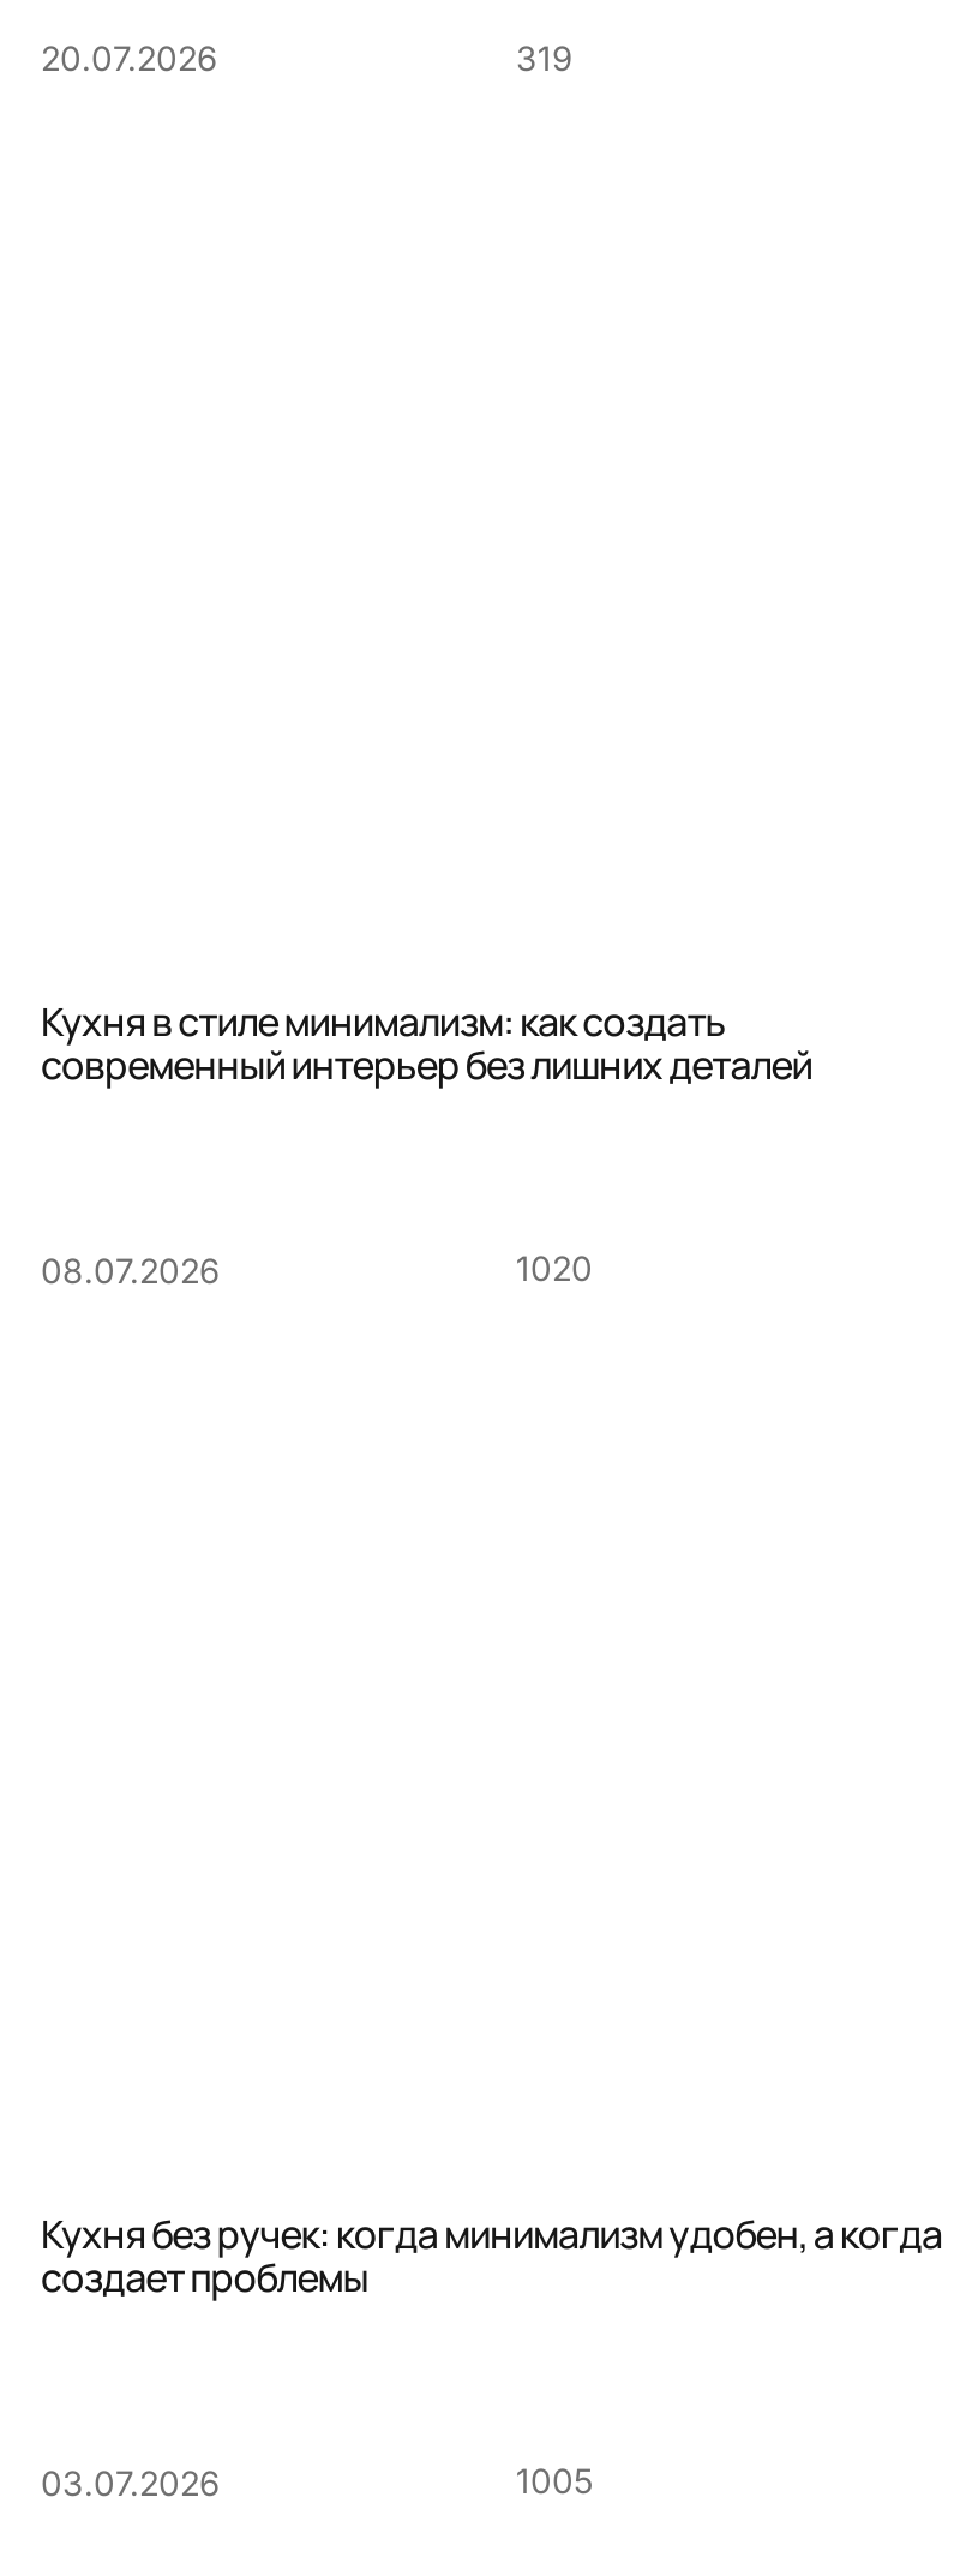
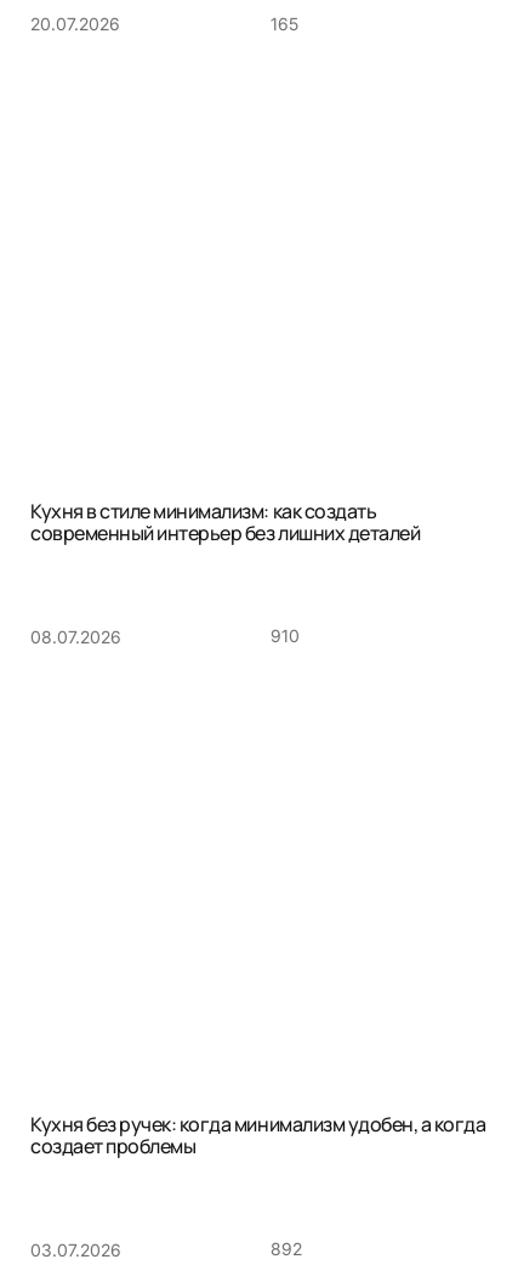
[506,36,574,77] 319 -> [266,13,298,34] 165
[506,1248,593,1289] 1020 -> [266,626,300,646] 910
[506,2460,593,2501] 1005 -> [266,1239,302,1259] 892

